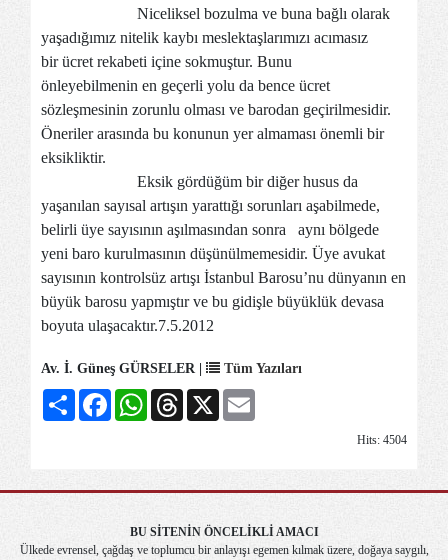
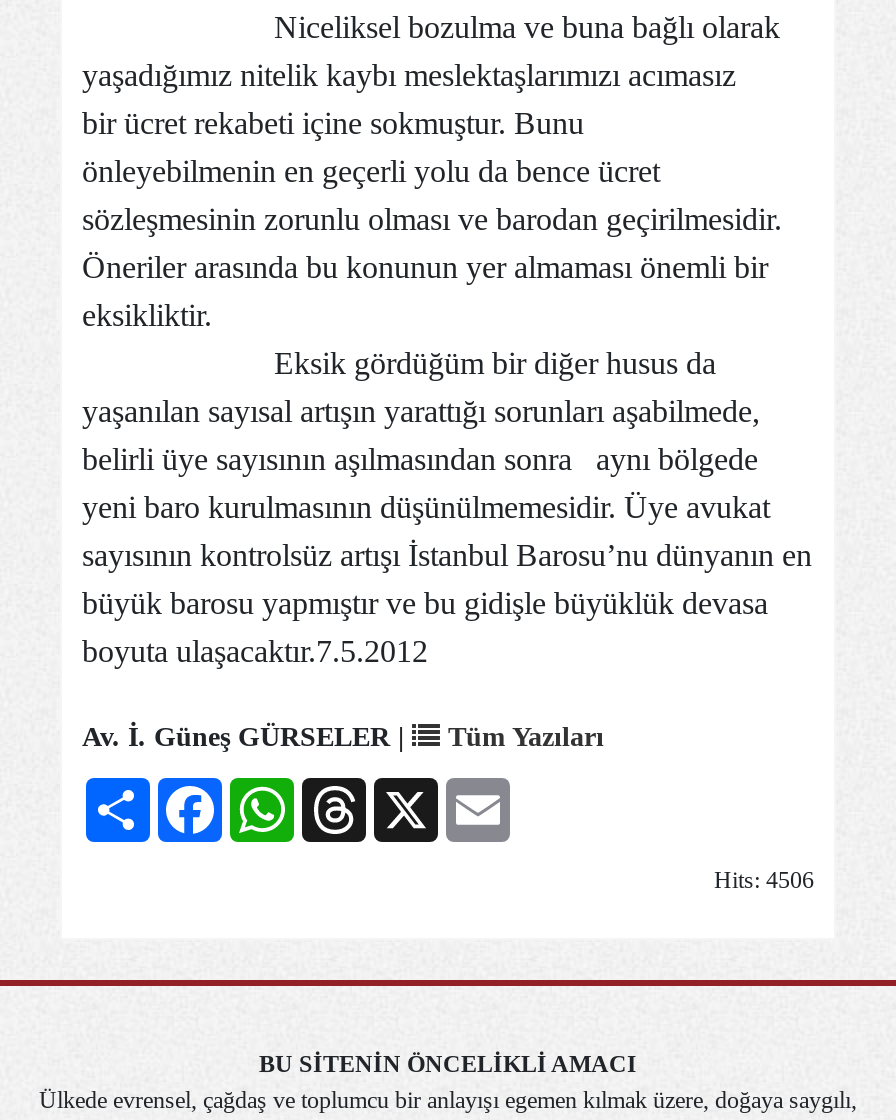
[357,433,407,447] Hits: 4504 -> [714,866,814,894] Hits: 4506

